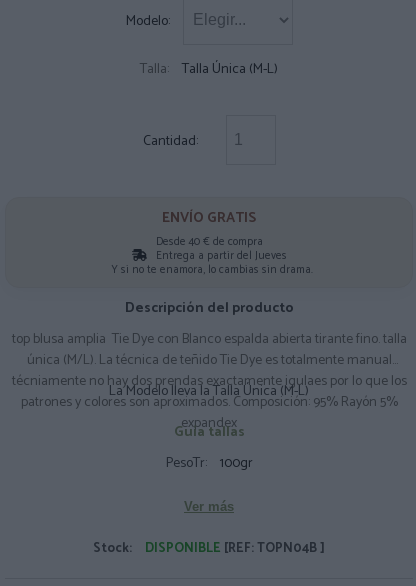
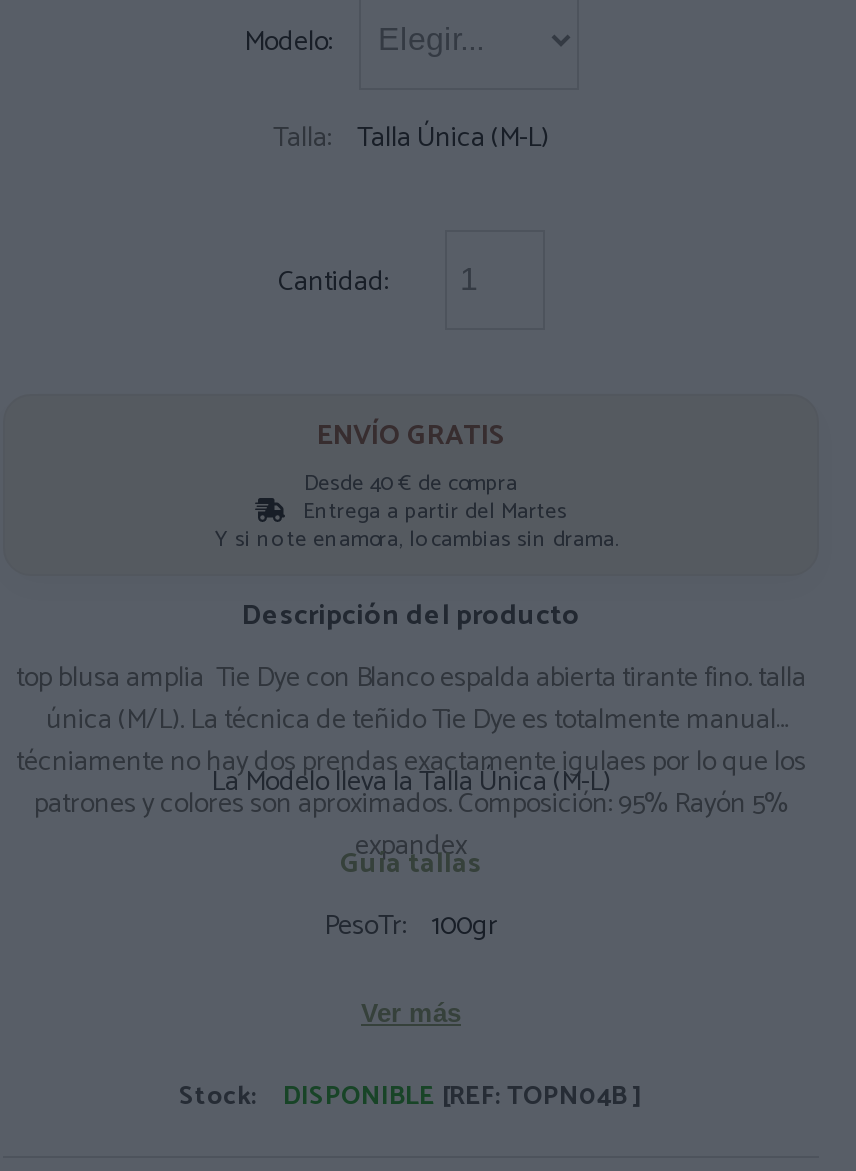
[152,247,286,265] Entrega a partir del Jueves -> [297,493,567,529] Entrega a partir del Martes

